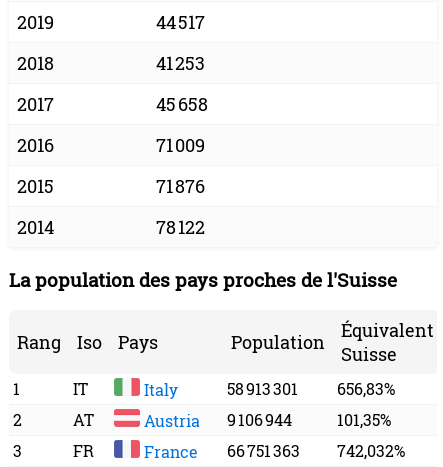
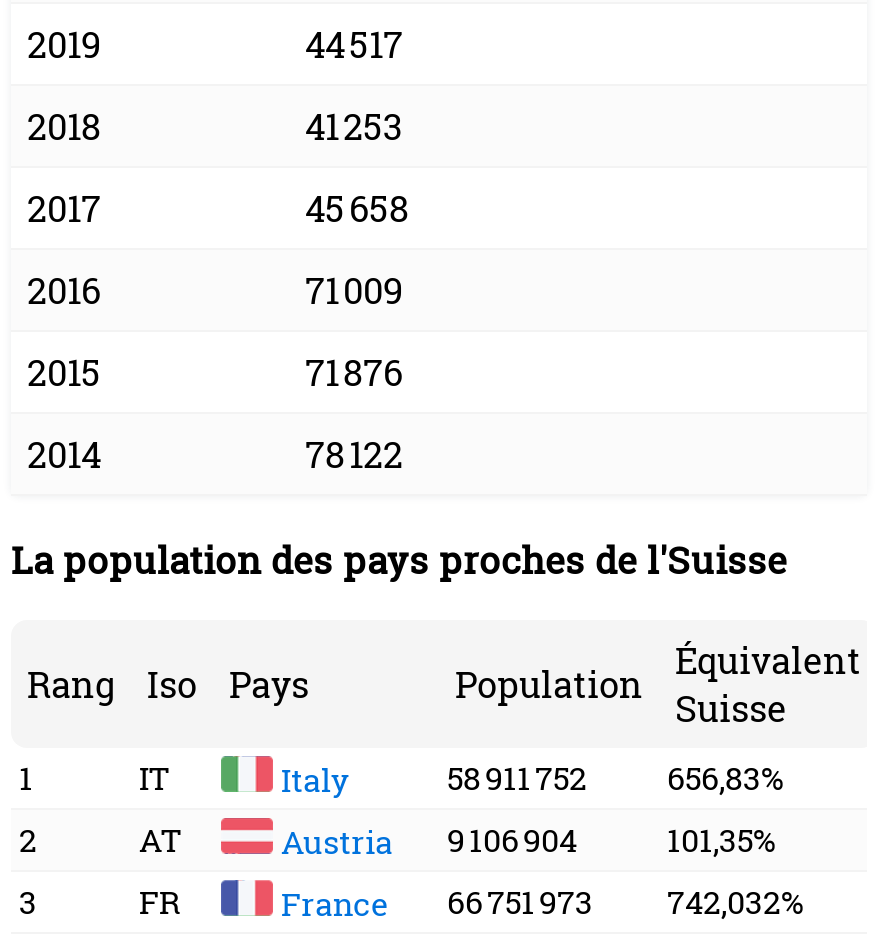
[227,378,395,399] 58 913 301 656,83% -> [447,757,783,799] 58 911 752 656,83%
[140,409,292,431] Austria 9 106 944 -> [273,819,577,863] Austria 9 106 904
[140,440,405,462] France 66 751 363 742,032% -> [273,881,803,925] France 66 751 973 742,032%

